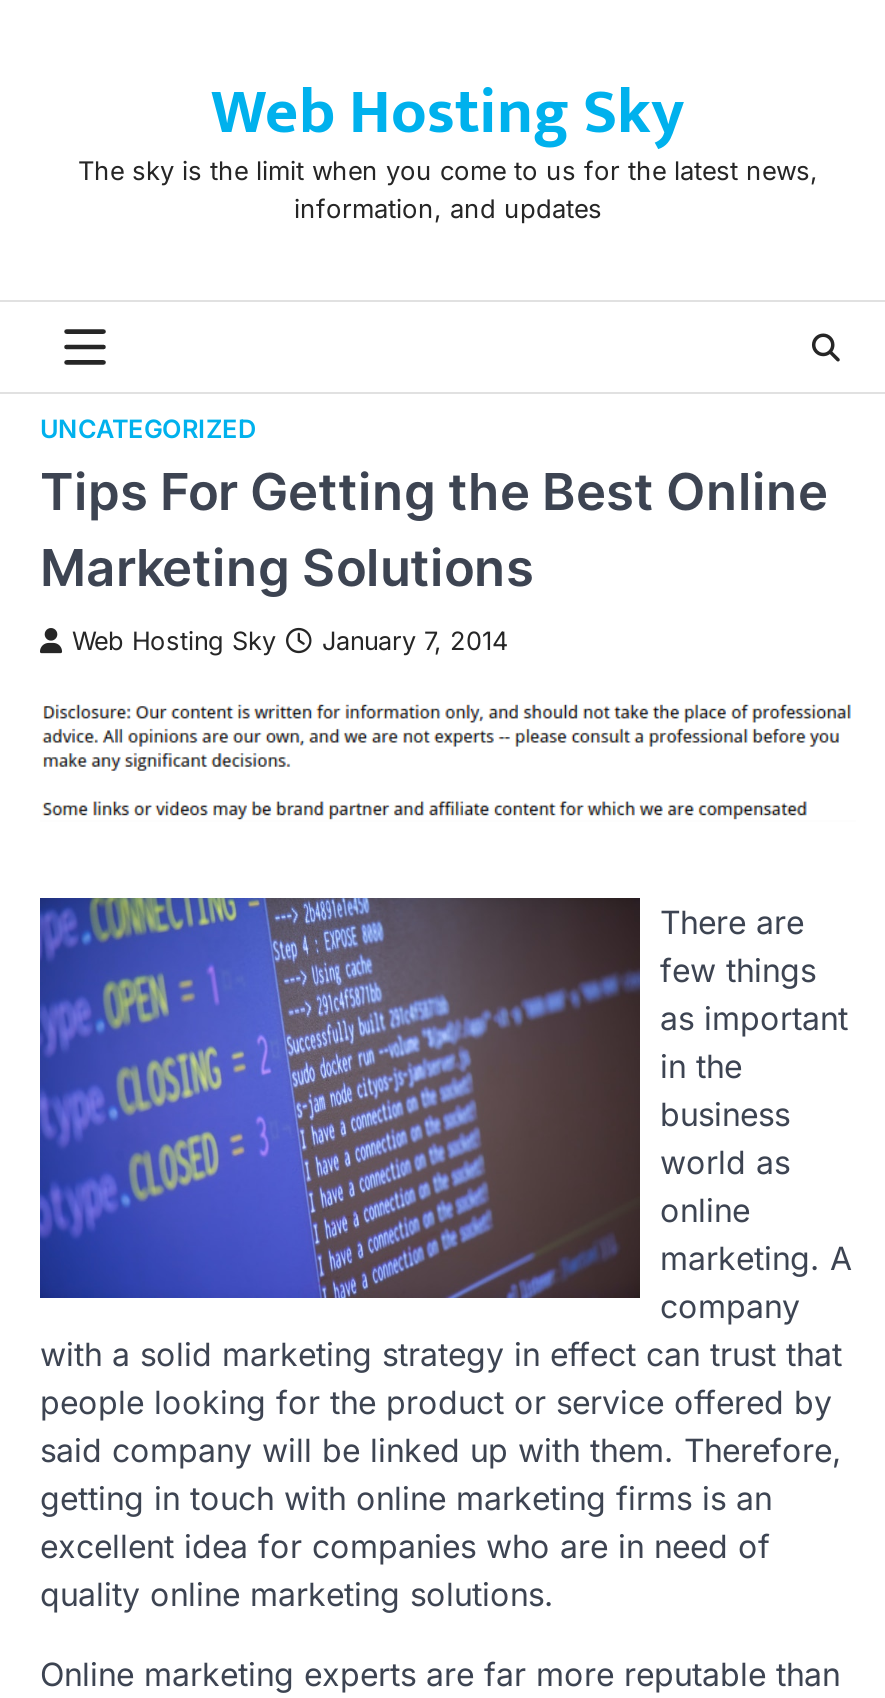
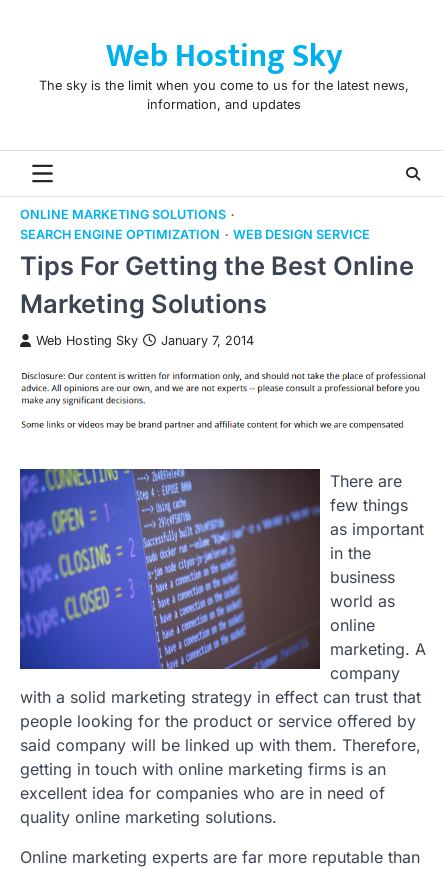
[40,414,256,444] UNCATEGORIZED -> [20,207,370,242] ONLINE MARKETING SOLUTIONS | SEARCH ENGINE OPTIMIZATION | WEB DESIGN SERVICE

